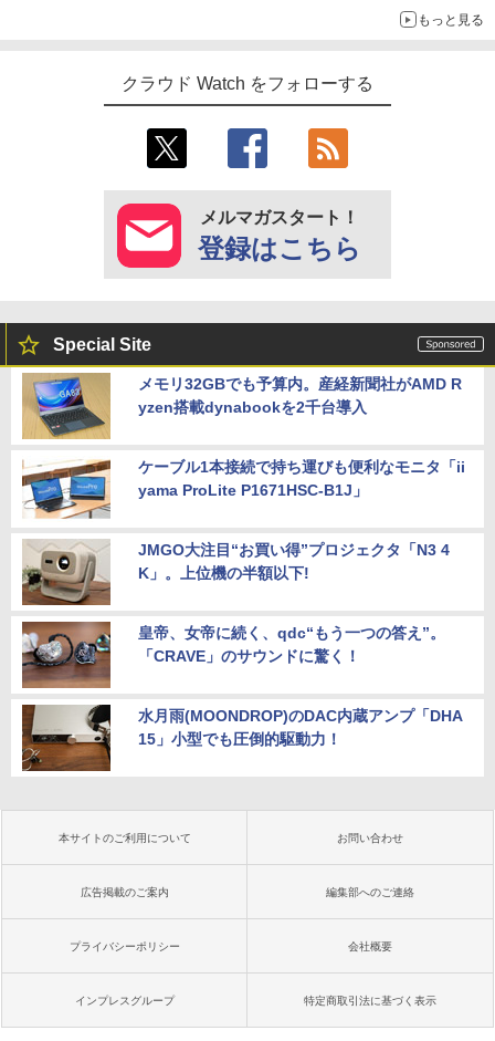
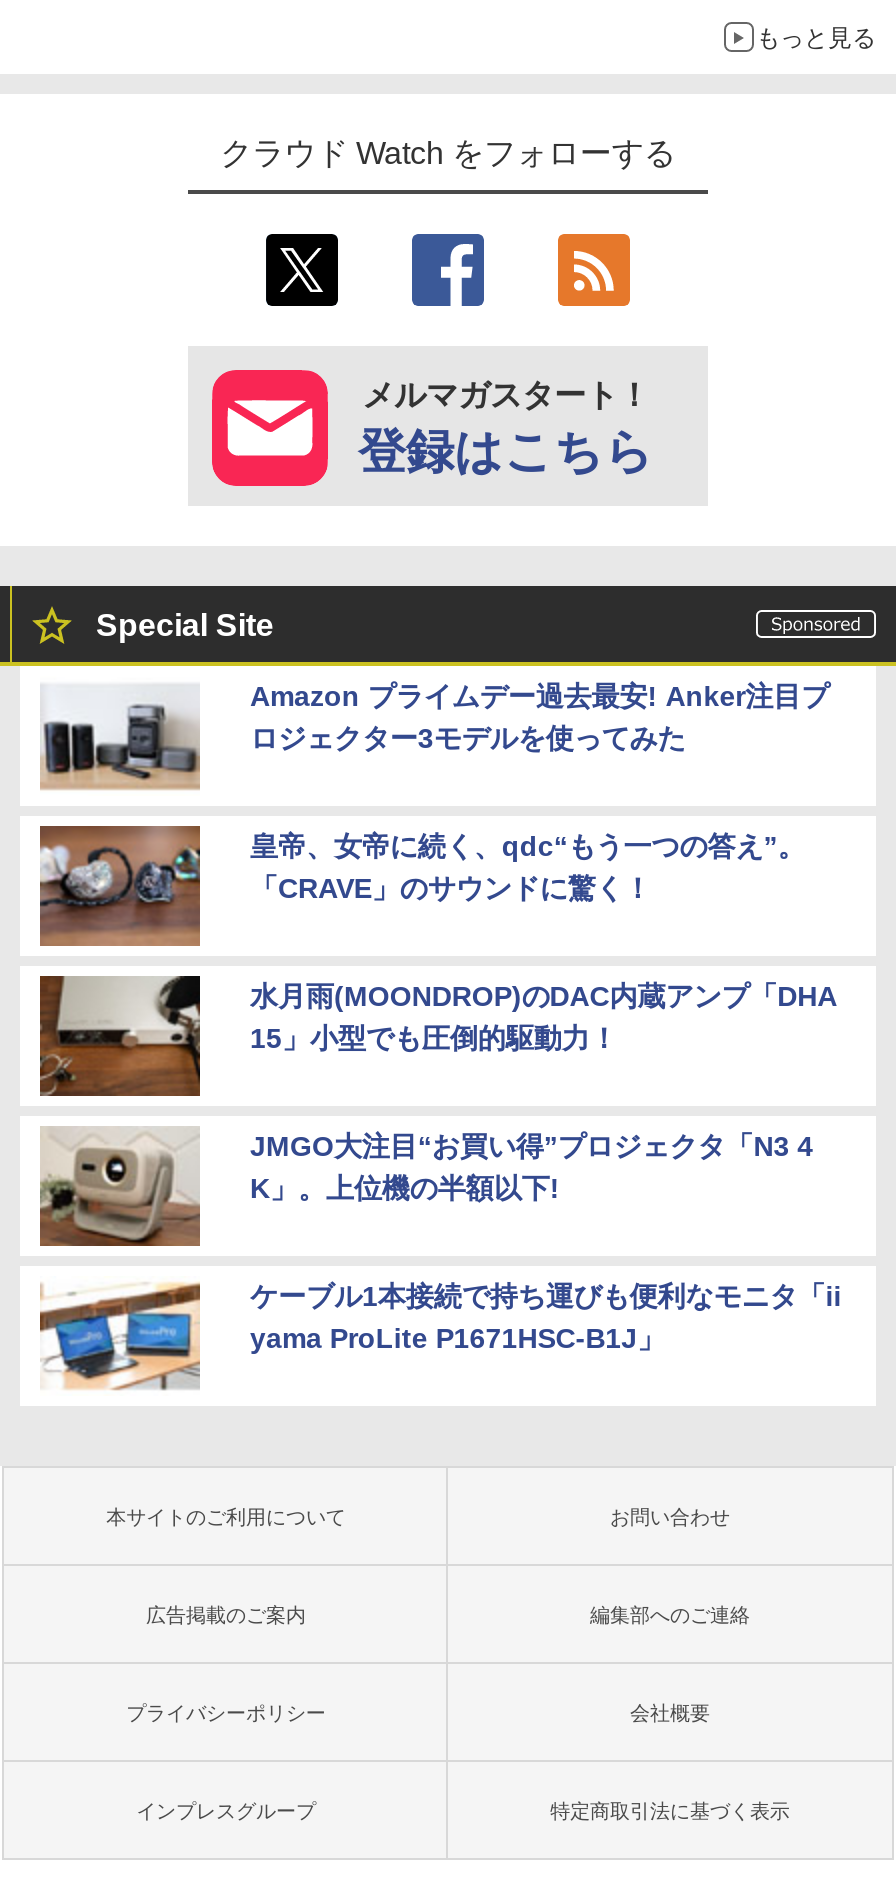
[21,372,462,440] [image] | メモリ32GBでも予算内。産経新聞社がAMD R | yzen搭載dynabookを2千台導入 -> [42,678,829,796] [image] | Amazon プライムデー過去最安! Anker注目プ | ロジェクター3モデルを使ってみた
moved [21,458,465,581] -> [40,1129,841,1392]: [image] | ケーブル1本接続で持ち運びも便利なモニタ「ii | yama ProLite P1671HSC-B1J」 | JMGO大注目“お買い得”プロジェクタ「N3 4 | K」。上位機の半額以下!
moved [20,621,463,747] -> [36,824,837,1053]: [image] | 皇帝、女帝に続く、qdc“もう一つの答え”。 | 「CRAVE」のサウンドに驚く！ | 水月雨(MOONDROP)のDAC内蔵アンプ「DHA | 15」小型でも圧倒的駆動力！

